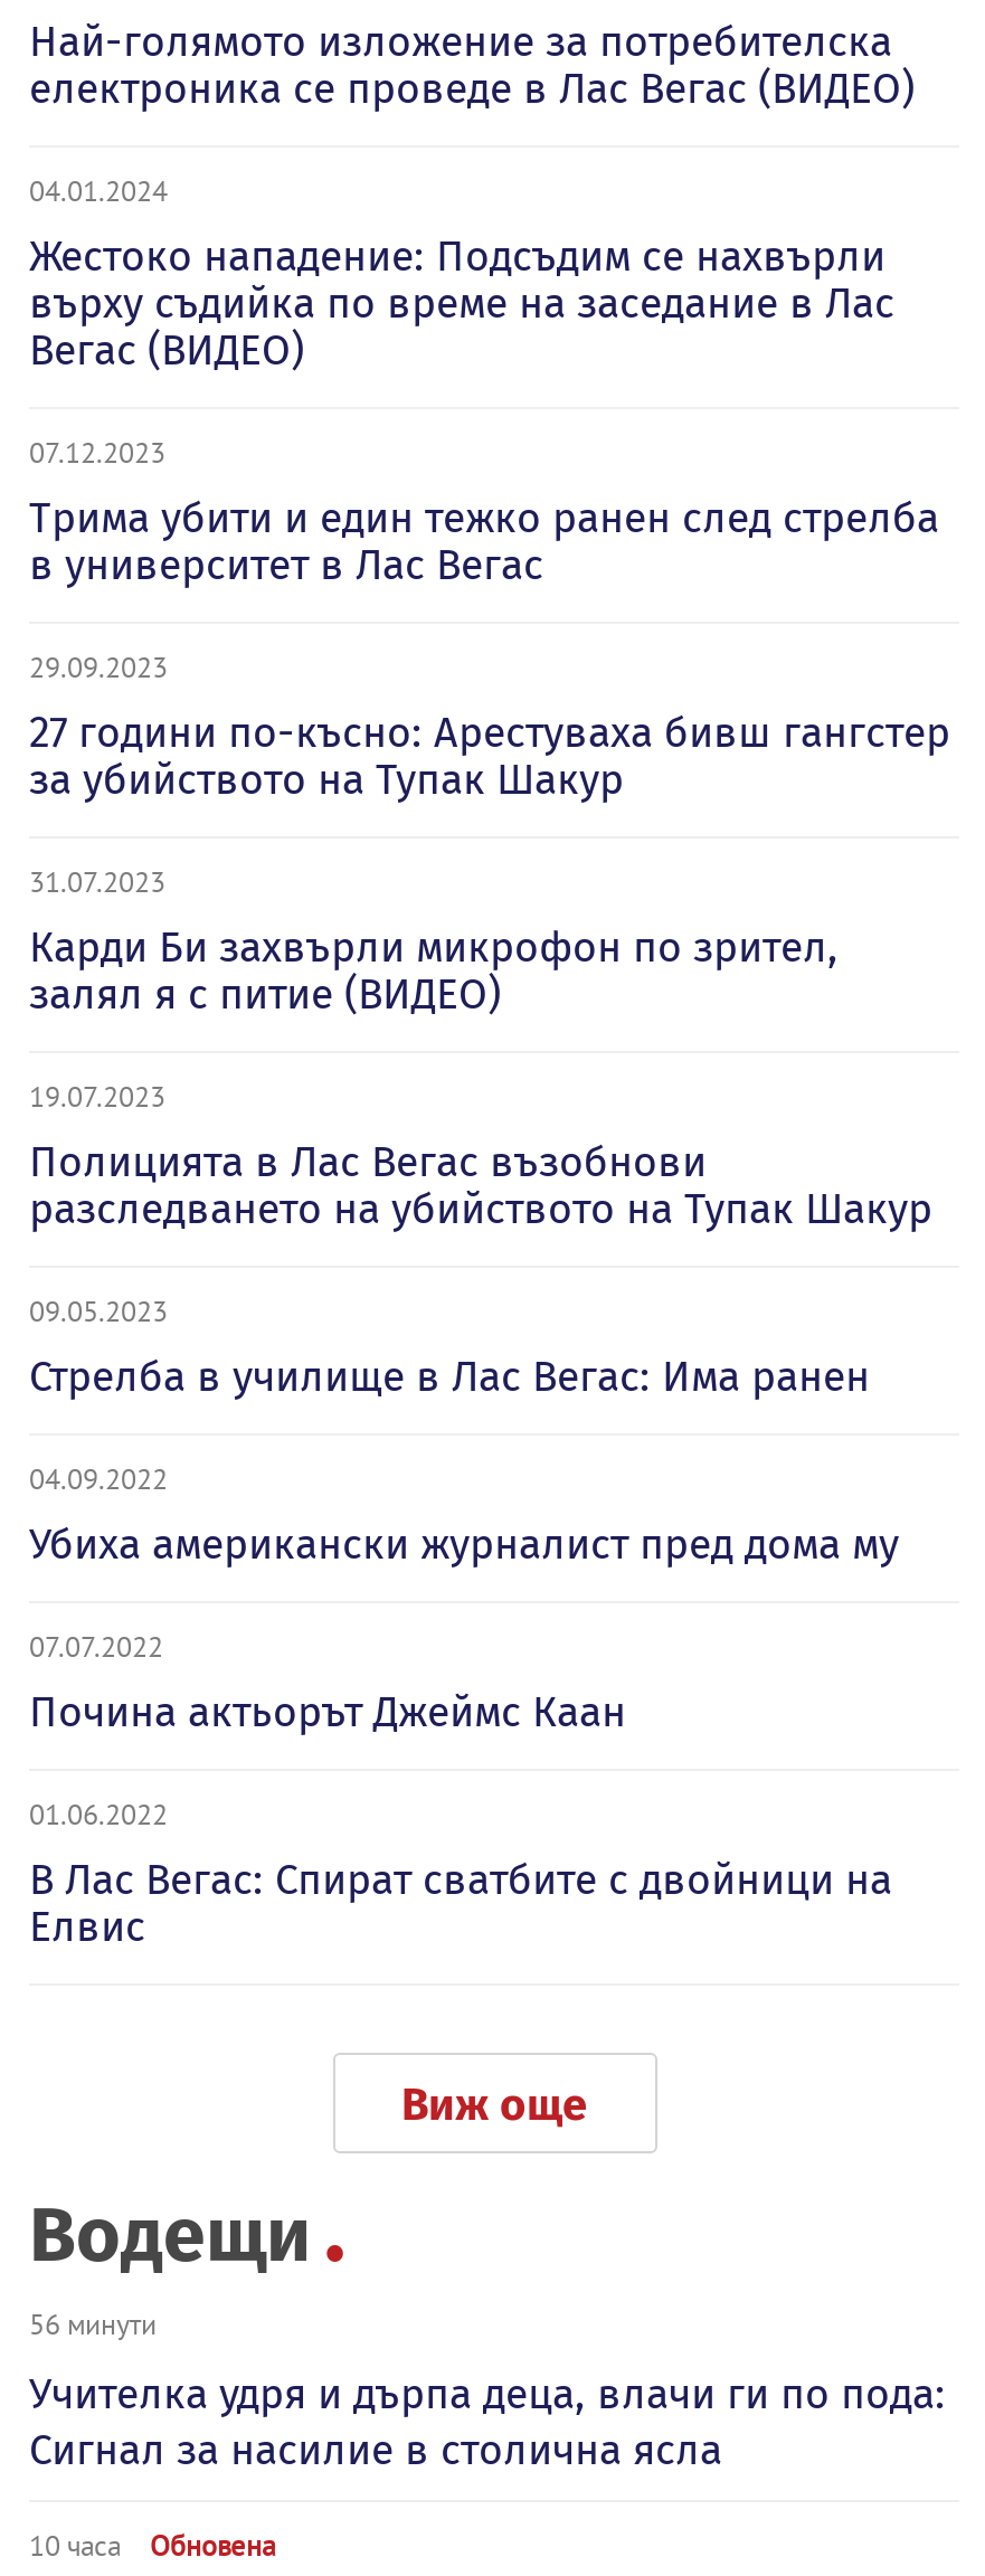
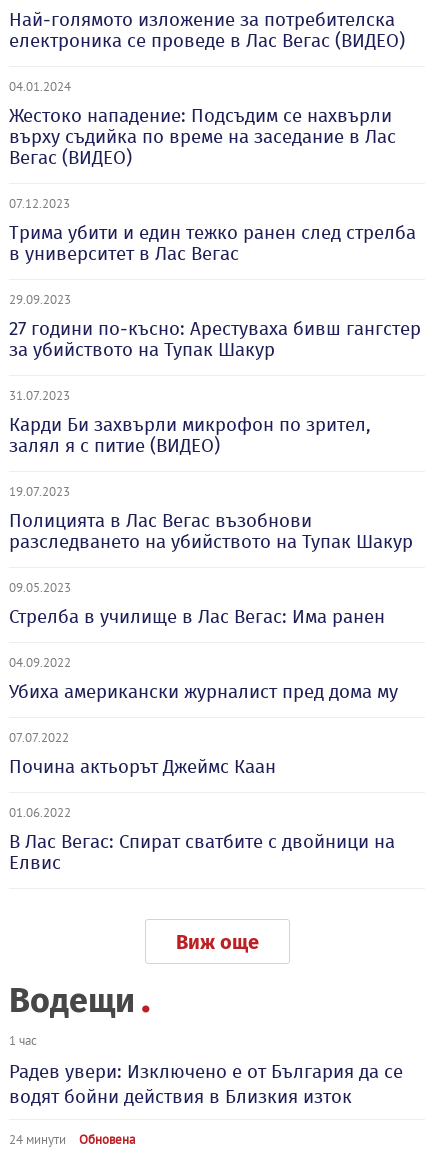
[29,2305,157,2341] 56 минути -> [9,1032,37,1048] 1 час
[29,2368,946,2475] Учителка удря и дърпа деца, влачи ги по пода: | Сигнал за насилие в столична ясла -> [9,1060,403,1108] Радев увери: Изключено е от България да се | водят бойни действия в Близкия изток
[29,2527,275,2563] 10 часа Обновена -> [9,1131,135,1147] 24 минути Обновена

